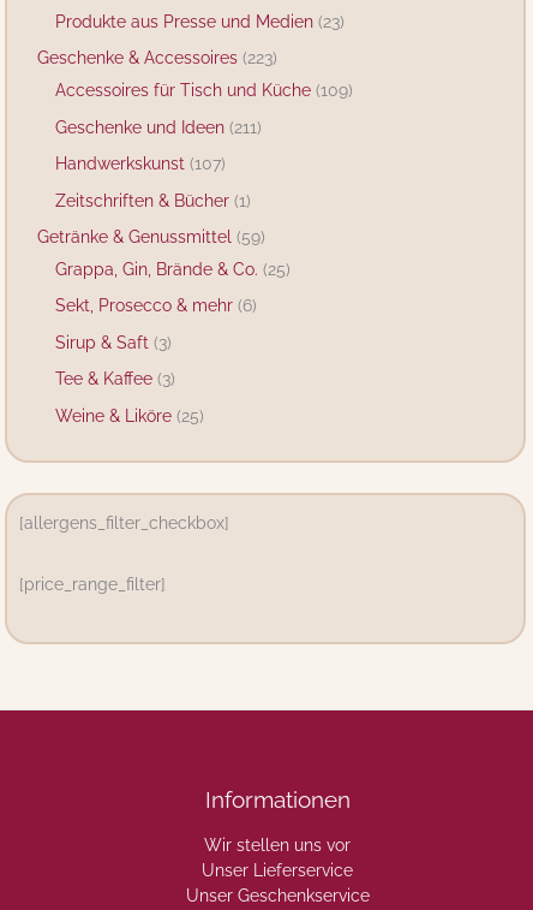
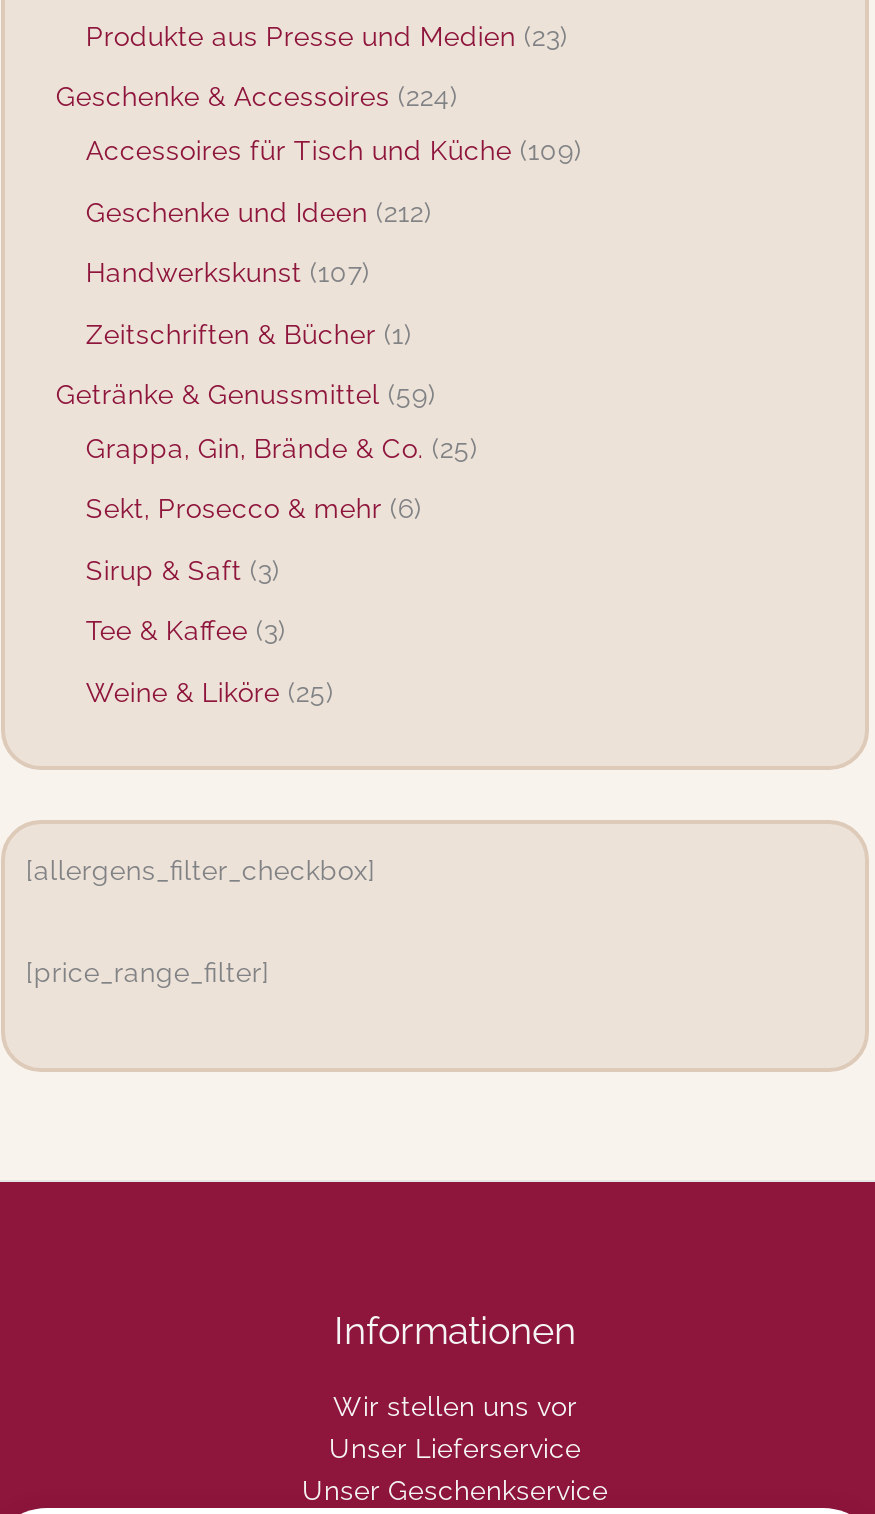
[38,49,273,68] Geschenke & Accessoires 223 -> [56,81,450,113] Geschenke & Accessoires 224
[56,118,257,137] Geschenke und Ideen 211 -> [86,196,424,228] Geschenke und Ideen 212

